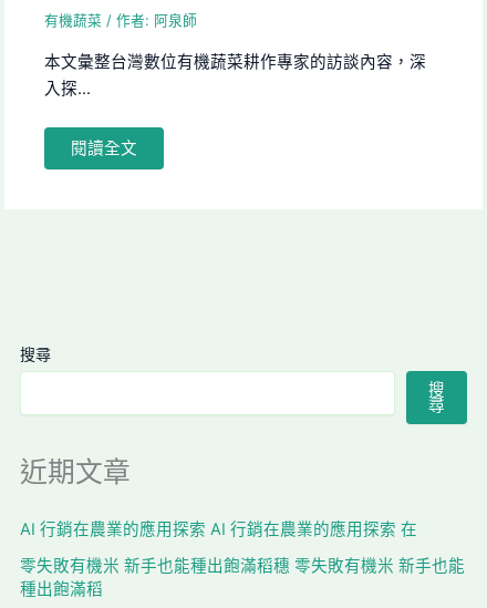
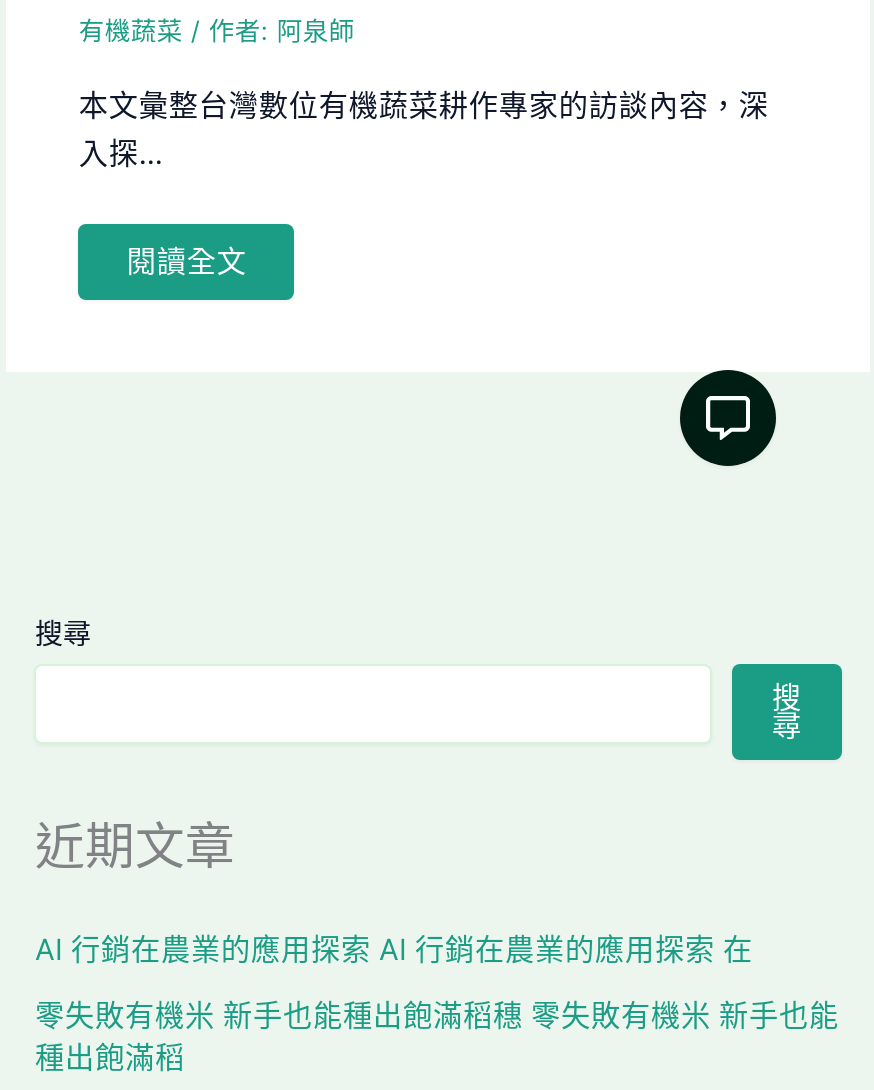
none -> [678,368,778,468] [image]

